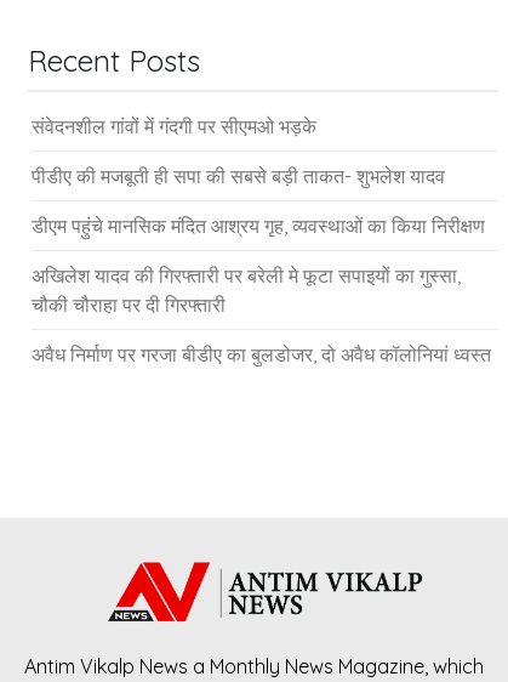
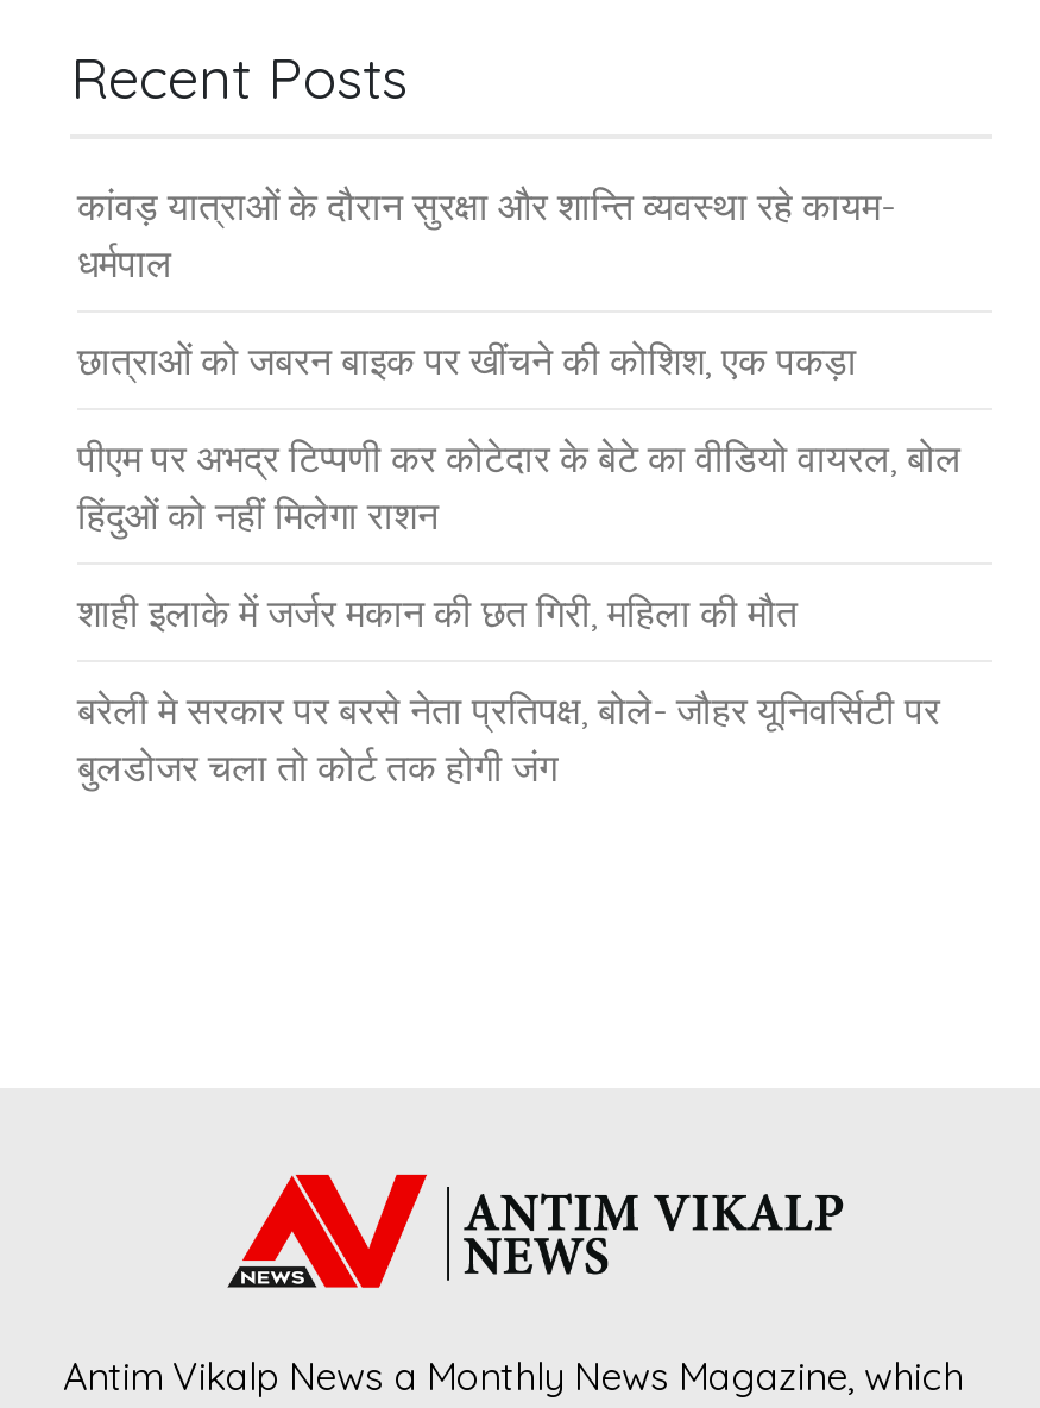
[32,115,316,139] संवेदनशील गांवों में गंदगी पर सीएमओ भड़के -> [77,182,895,286] कांवड़ यात्राओं के दौरान सुरक्षा और शान्ति व्यवस्था रहे कायम- | धर्मपाल
[32,164,445,189] पीडीए की मजबूती ही सपा की सबसे बड़ी ताकत- शुभलेश यादव -> [77,336,857,384] छात्राओं को जबरन बाइक पर खींचने की कोशिश, एक पकड़ा
[32,214,485,238] डीएम पहुंचे मानसिक मंदित आश्रय गृह, व्यवस्थाओं का किया निरीक्षण -> [77,434,962,538] पीएम पर अभद्र टिप्पणी कर कोटेदार के बेटे का वीडियो वायरल, बोल | हिंदुओं को नहीं मिलेगा राशन
[32,264,461,317] अखिलेश यादव की गिरफ्तारी पर बरेली मे फूटा सपाइयों का गुस्सा, | चौकी चौराहा पर दी गिरफ्तारी -> [77,588,798,636] शाही इलाके में जर्जर मकान की छत गिरी, महिला की मौत
[32,343,491,367] अवैध निर्माण पर गरजा बीडीए का बुलडोजर, दो अवैध कॉलोनियां ध्वस्त -> [77,686,940,791] बरेली मे सरकार पर बरसे नेता प्रतिपक्ष, बोले- जौहर यूनिवर्सिटी पर | बुलडोजर चला तो कोर्ट तक होगी जंग

